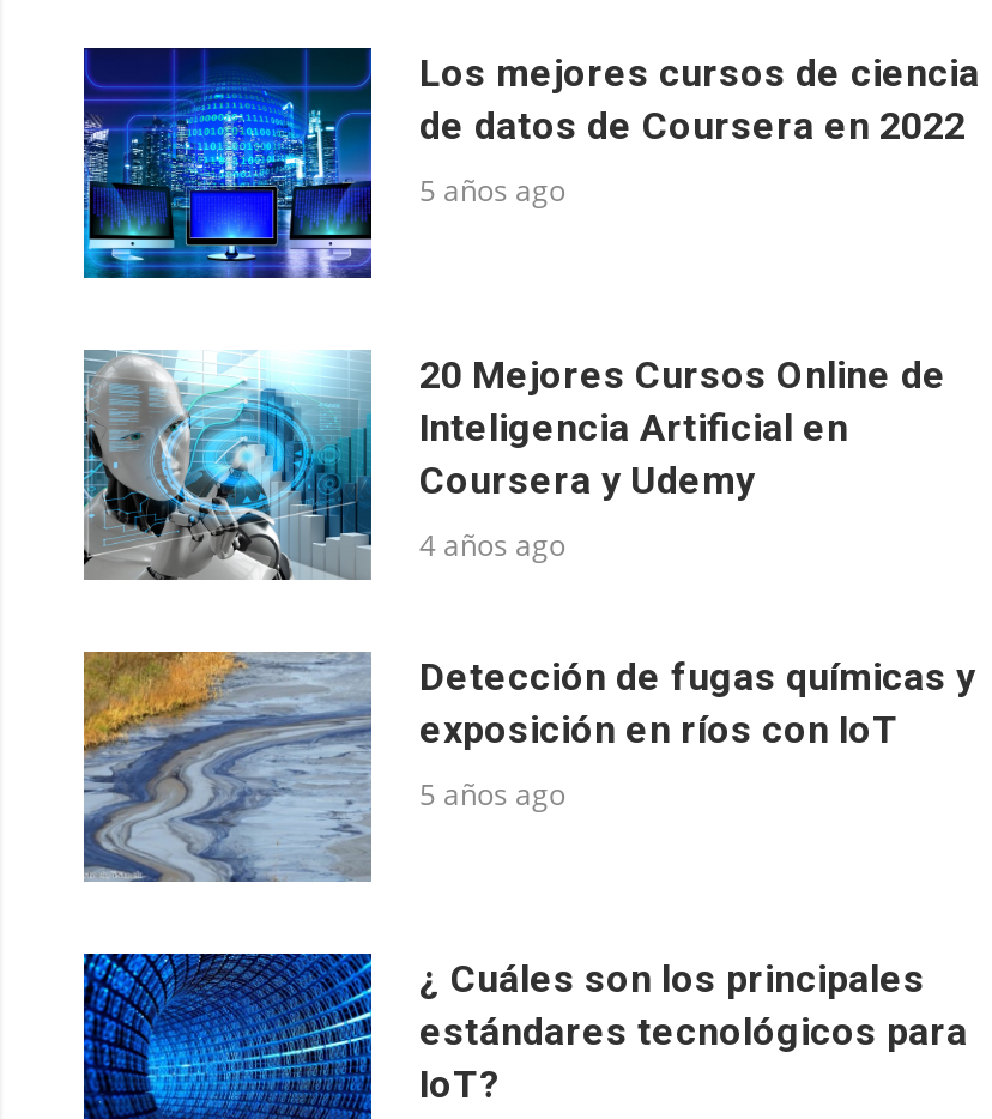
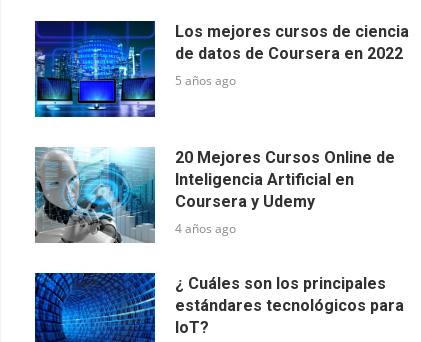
[81,649,975,884] [image] | Detección de fugas químicas y | exposición en ríos con IoT | 5 años ago -> none

